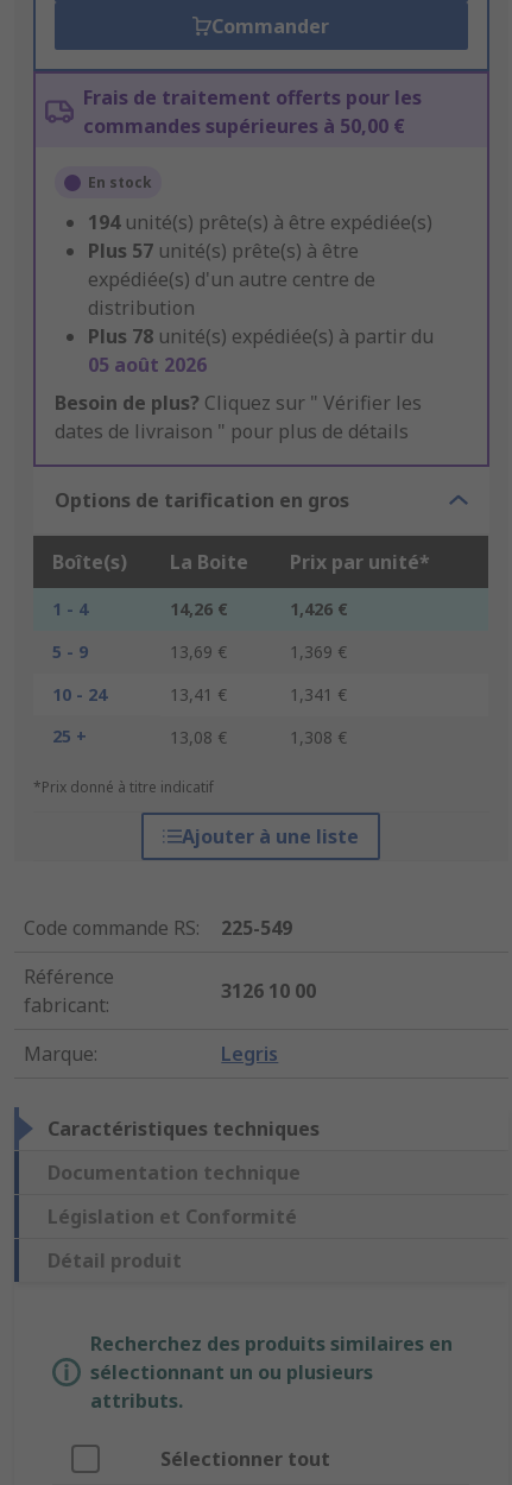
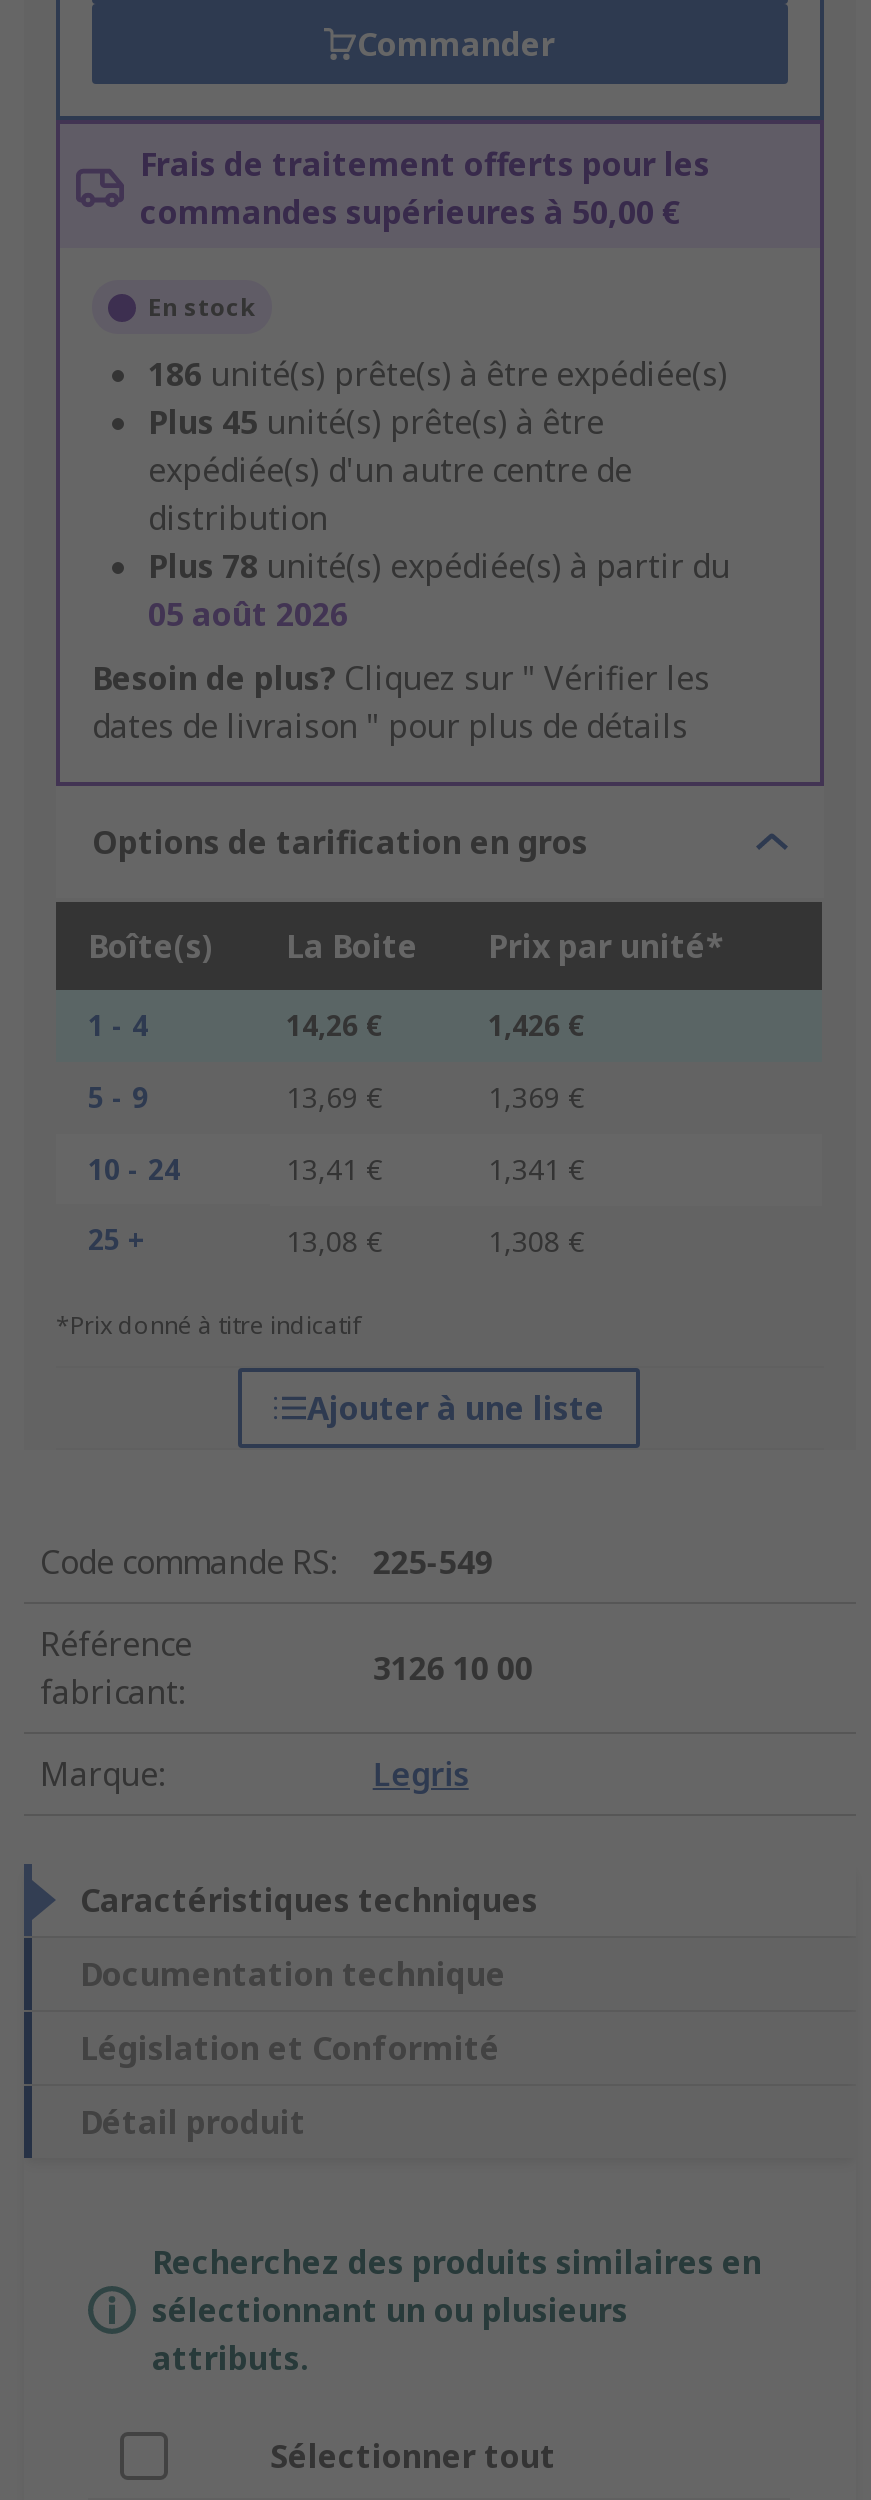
[88,210,432,236] 194 unité(s) prête(s) à être expédiée(s) -> [148,353,728,397] 186 unité(s) prête(s) à être expédiée(s)
[88,238,359,264] Plus 57 unité(s) prête(s) à être -> [148,401,604,445] Plus 45 unité(s) prête(s) à être

